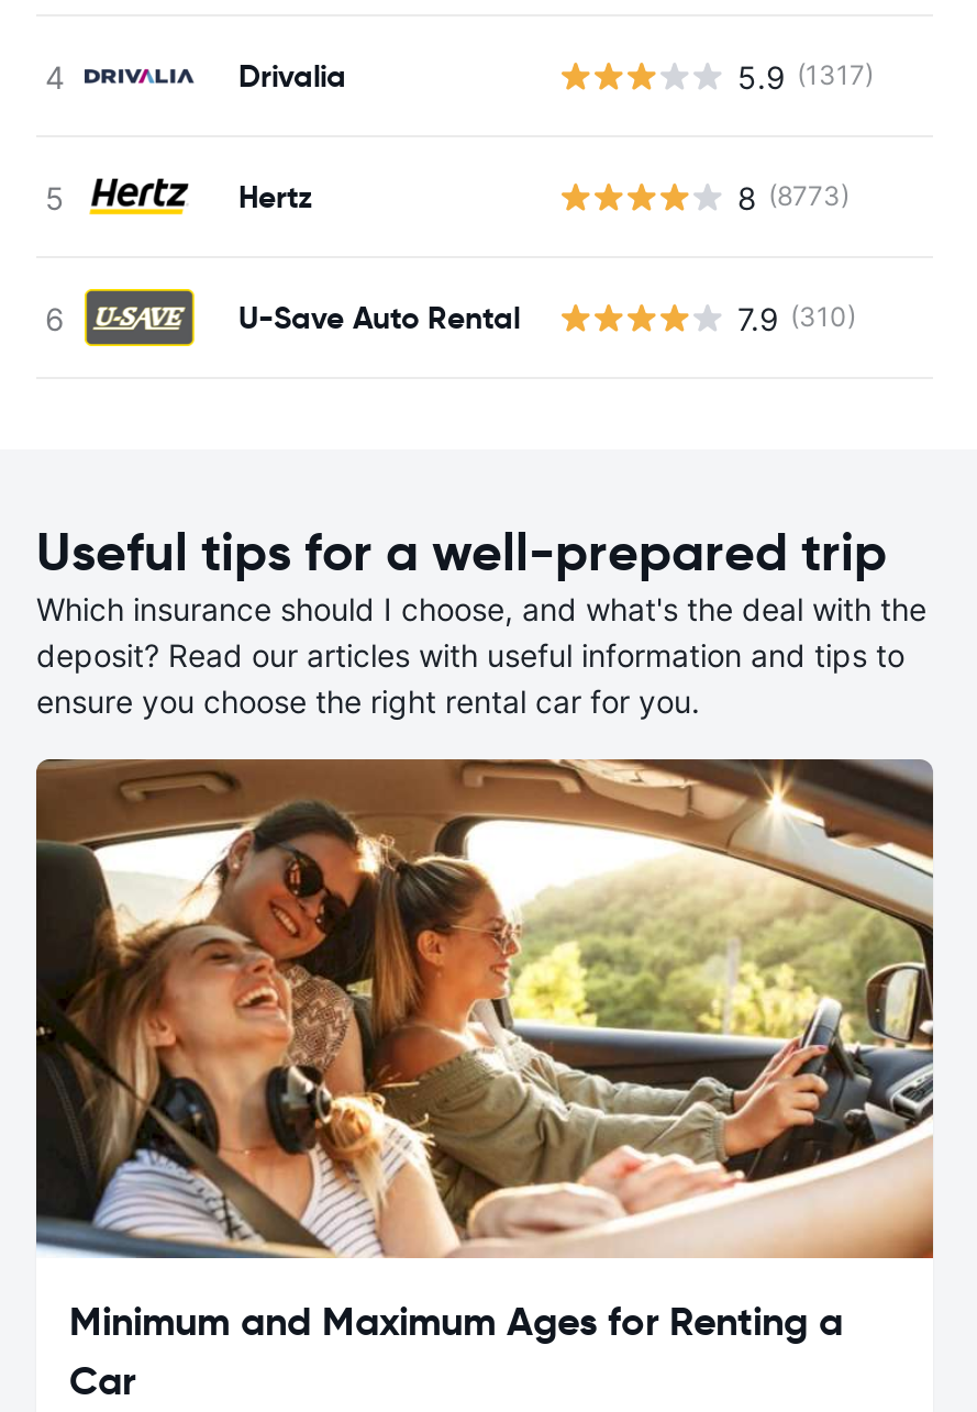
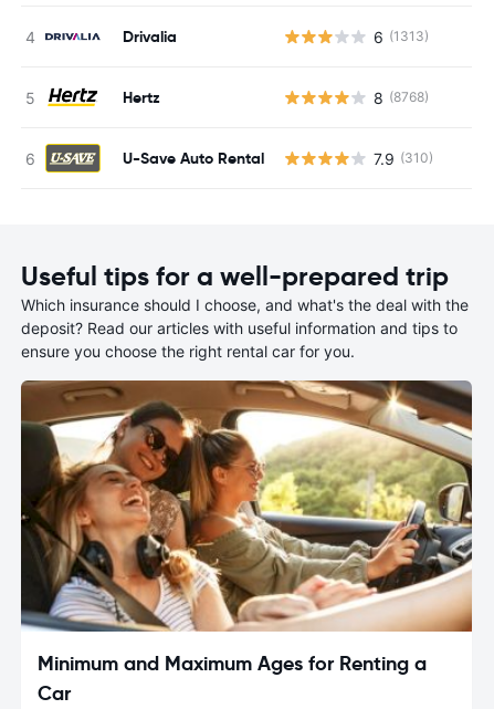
[737,57,874,94] 5.9 (1317) -> [374,27,429,46] 6 (1313)
[737,178,850,215] 8 (8773) -> [374,88,429,107] 8 (8768)

